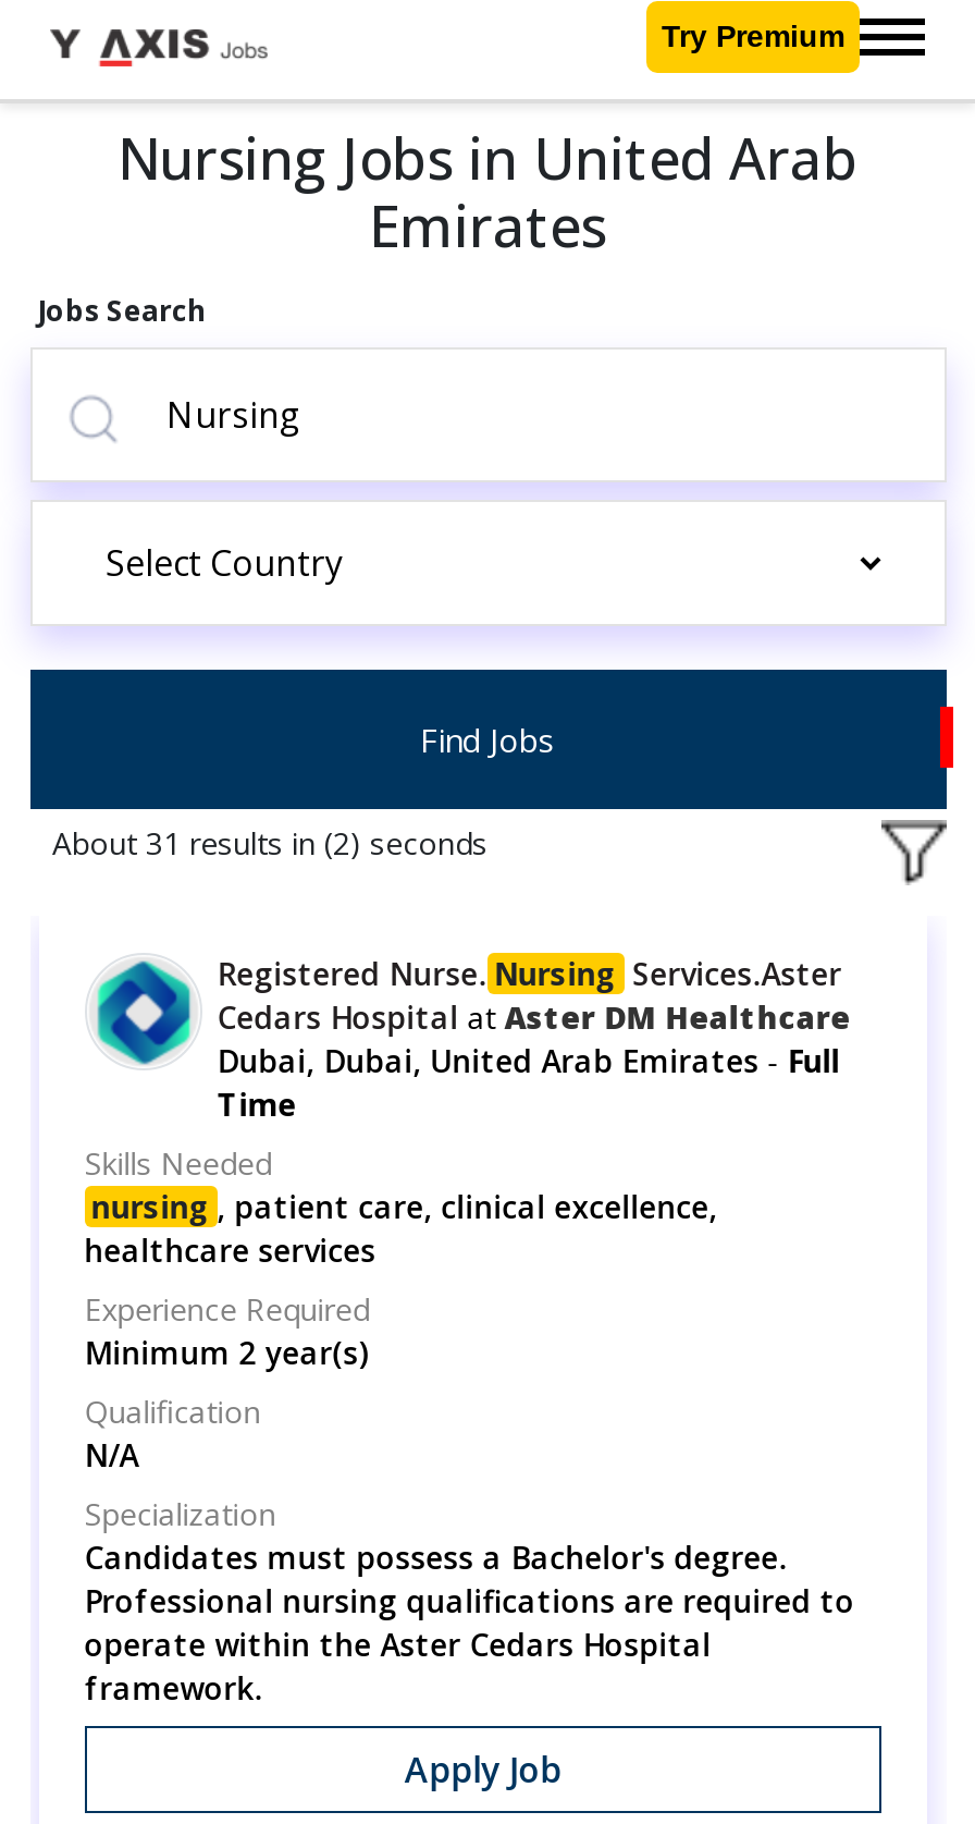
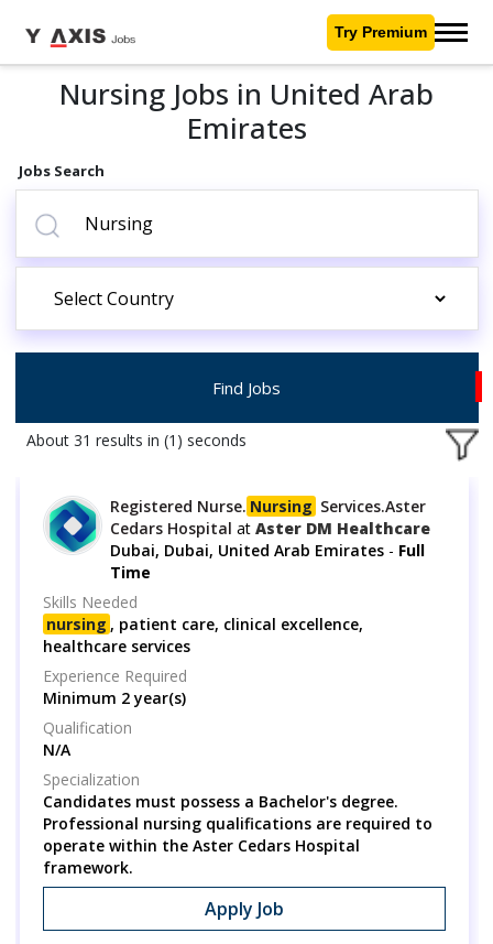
[52,822,487,864] About 31 results in (2) seconds -> [26,430,246,451] About 31 results in (1) seconds

